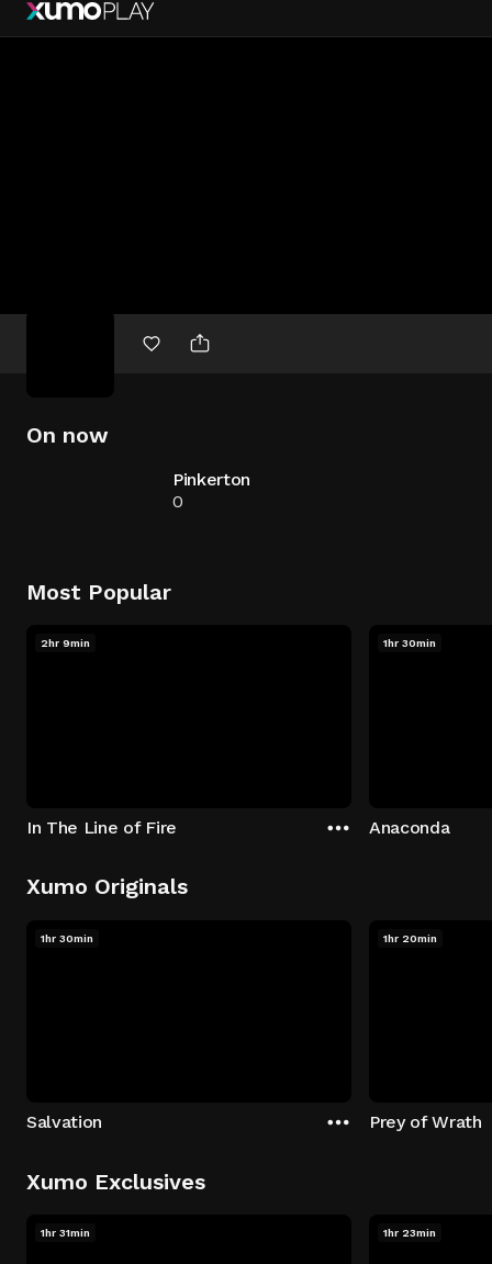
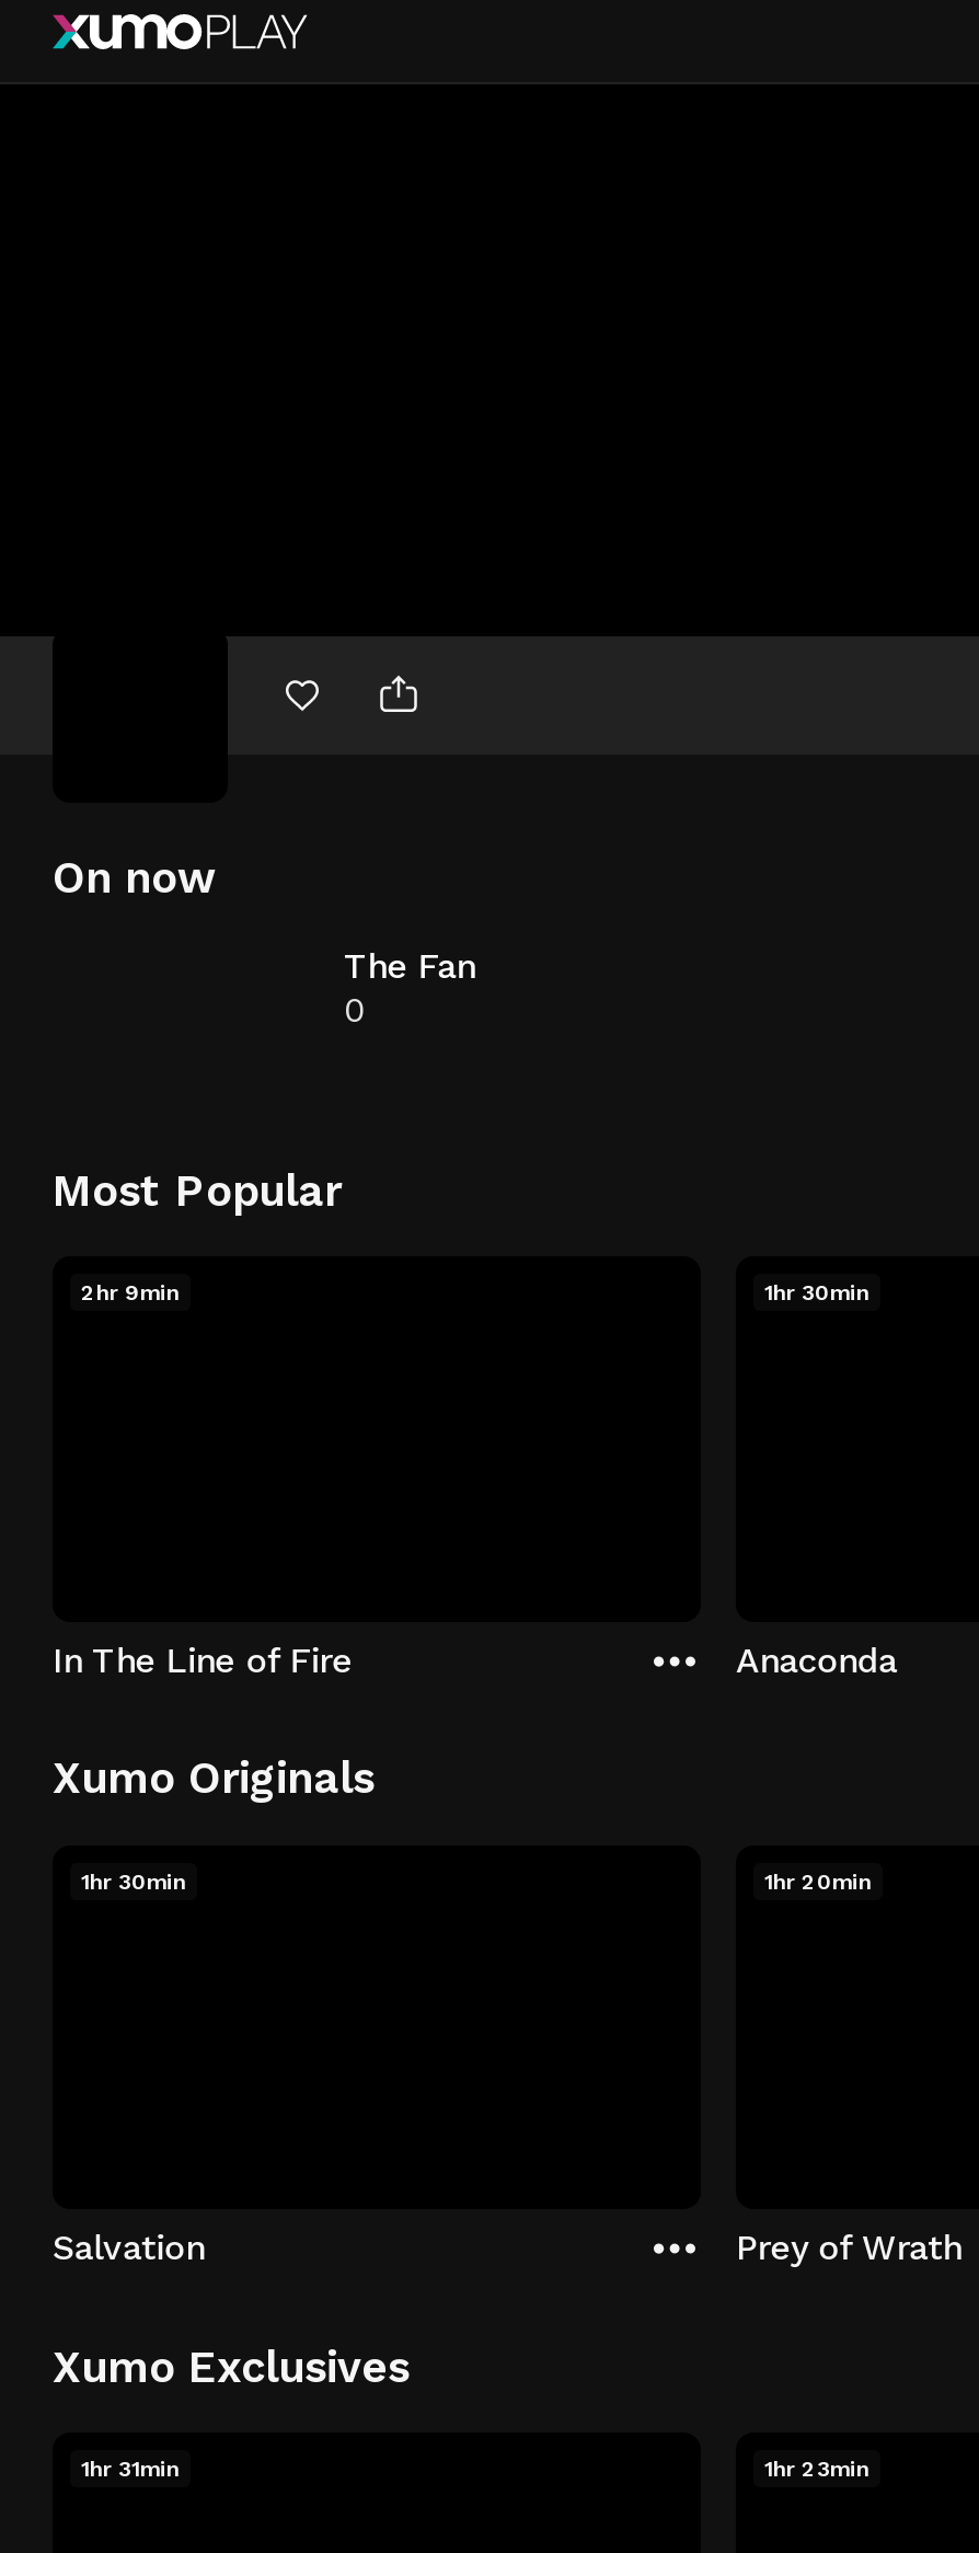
[172,469,251,490] Pinkerton -> [344,945,475,987] The Fan

